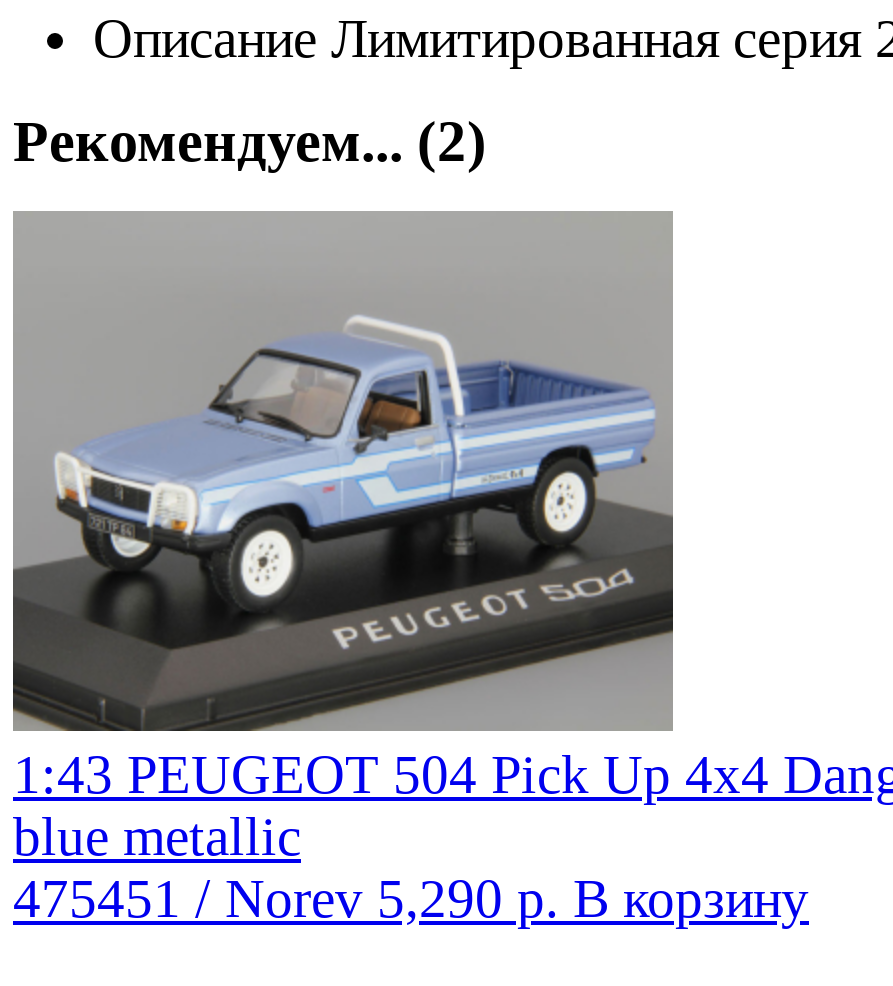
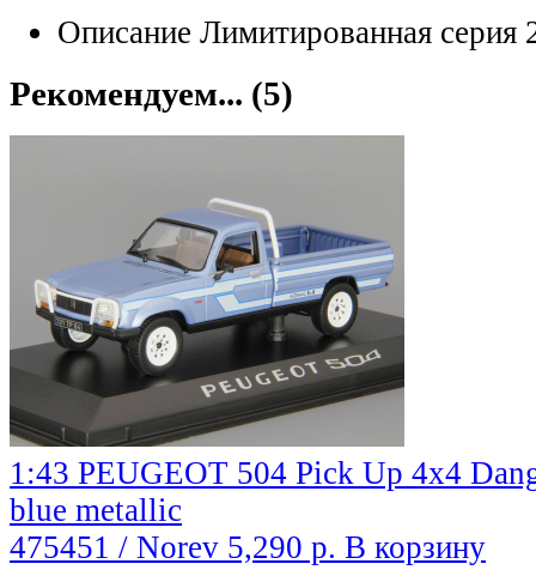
[13,108,487,172] Рекомендуем... (2) -> [10,74,293,112] Рекомендуем... (5)

